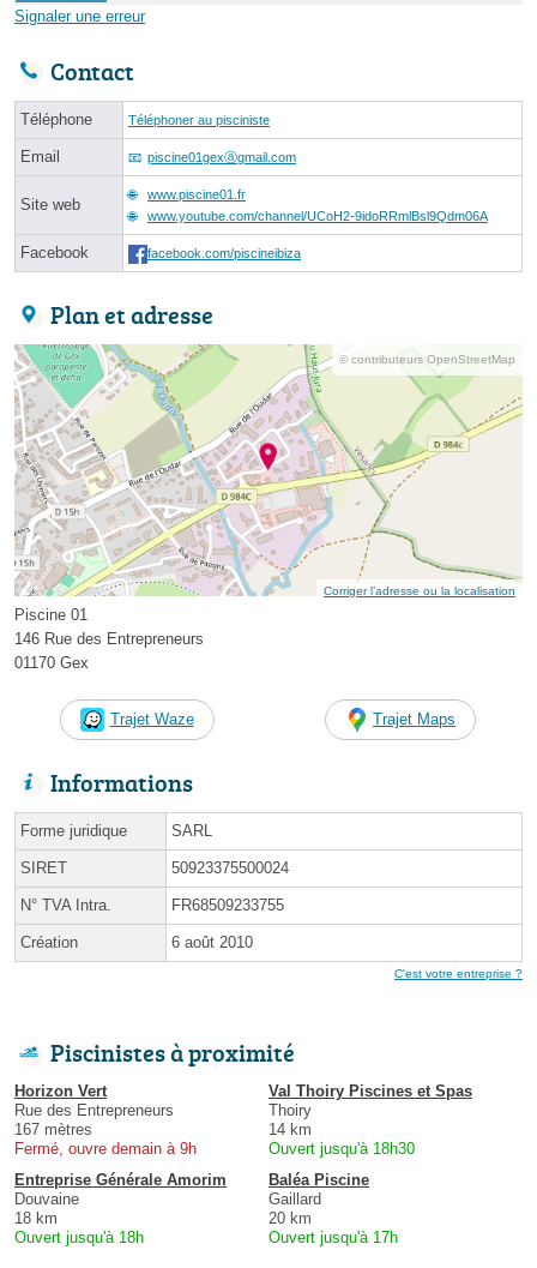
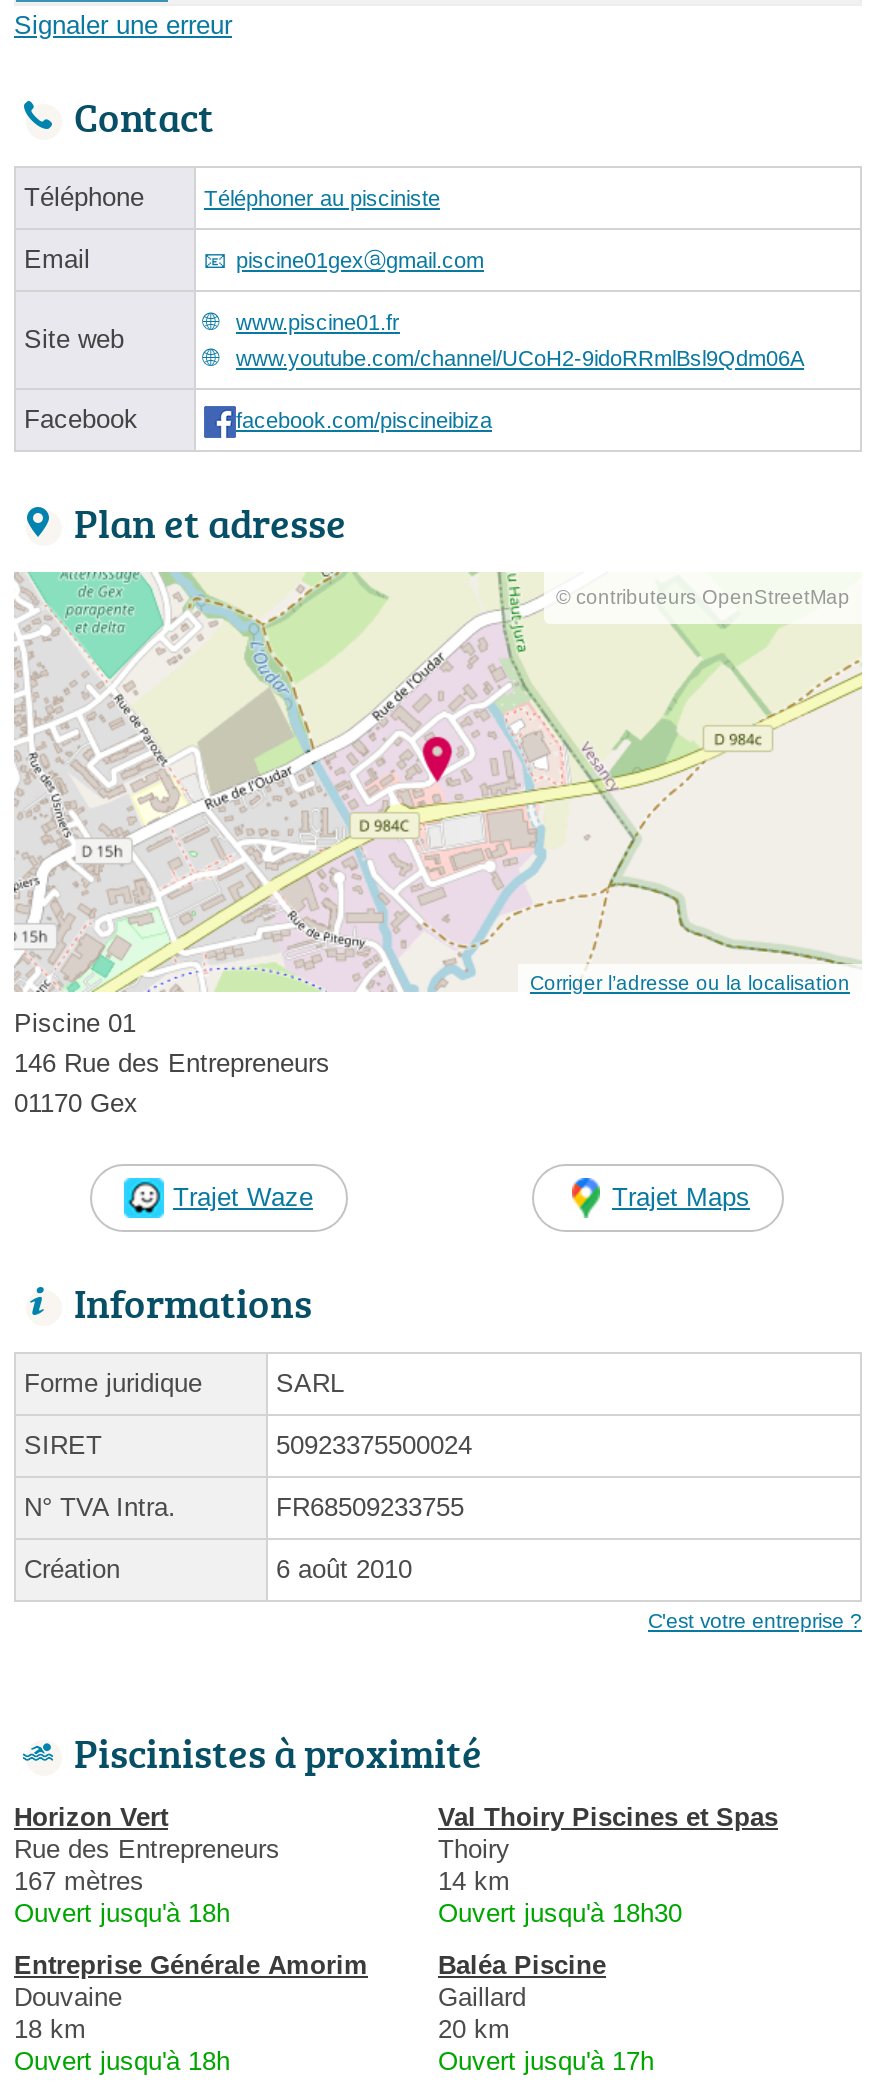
[14,1140,197,1158] Fermé, ouvre demain à 9h -> [14,1898,230,1928] Ouvert jusqu'à 18h

